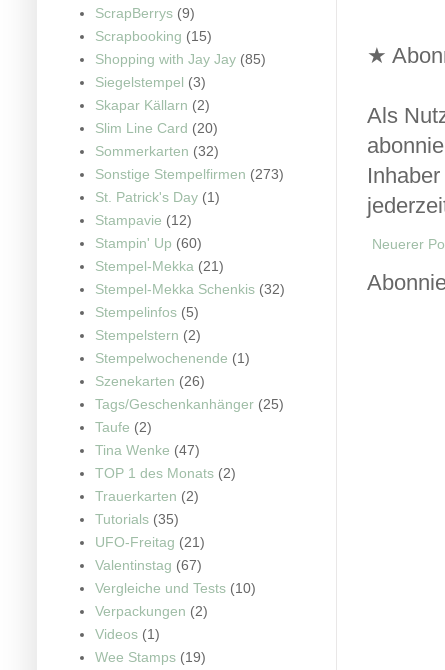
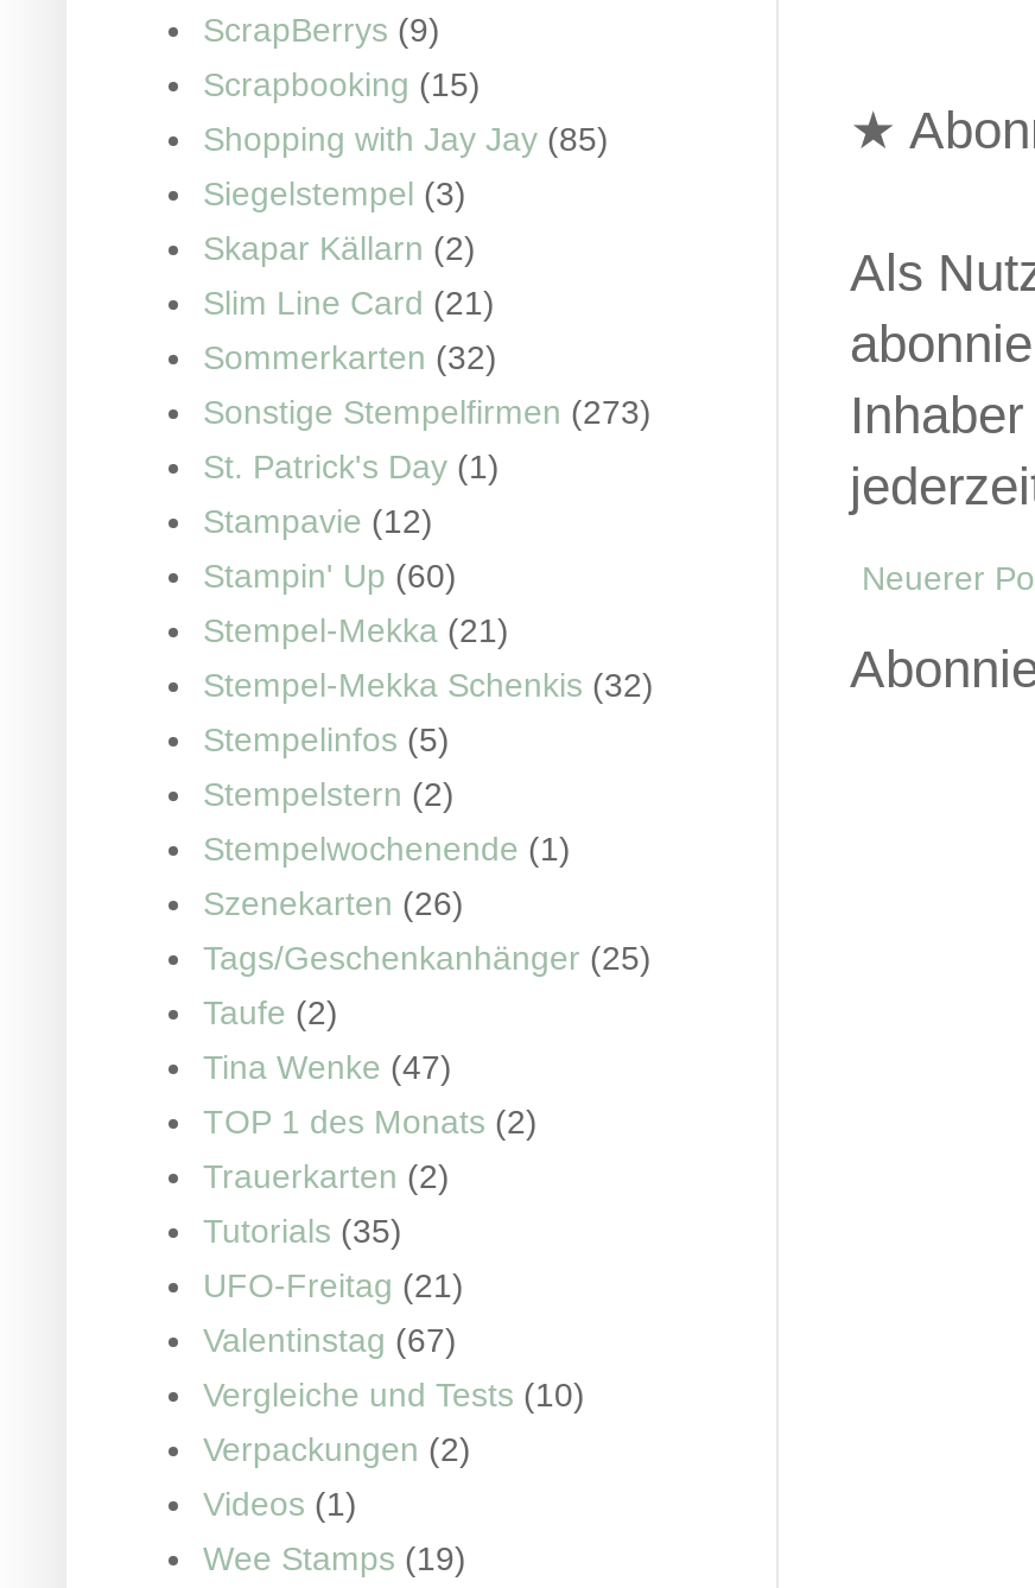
[94,120,217,136] Slim Line Card (20) -> [203,283,495,321] Slim Line Card (21)

